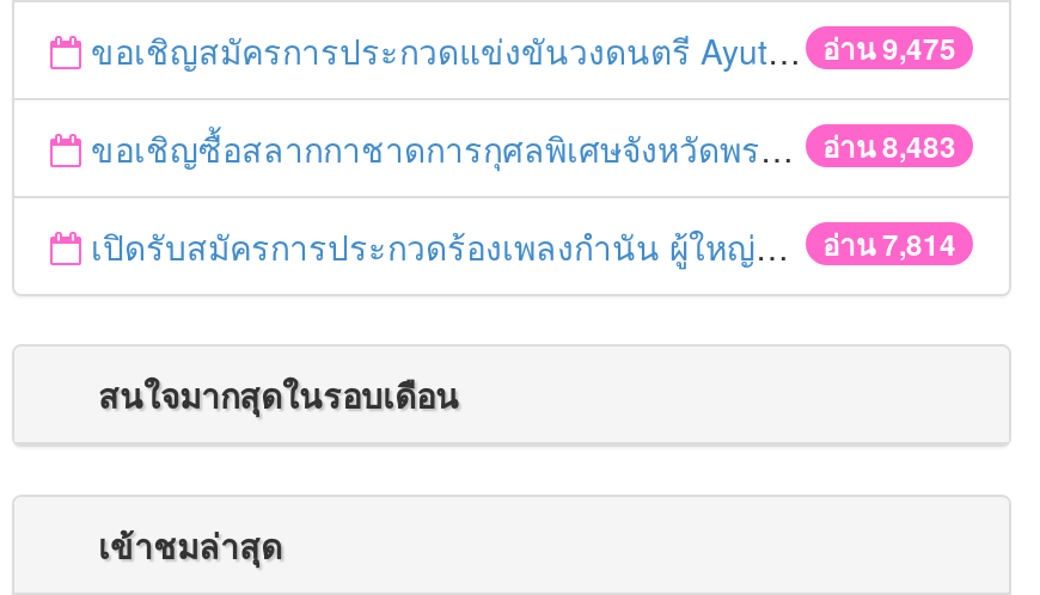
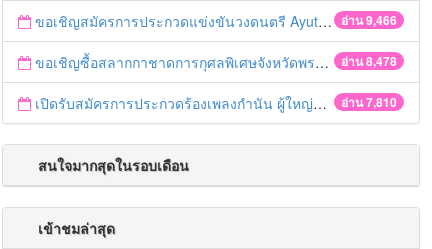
[822,26,956,69] อ่าน 9,475 -> [341,11,397,29] อ่าน 9,466
[822,124,956,167] อ่าน 8,483 -> [341,52,397,70] อ่าน 8,478
[822,222,956,265] อ่าน 7,814 -> [341,93,397,111] อ่าน 7,810

